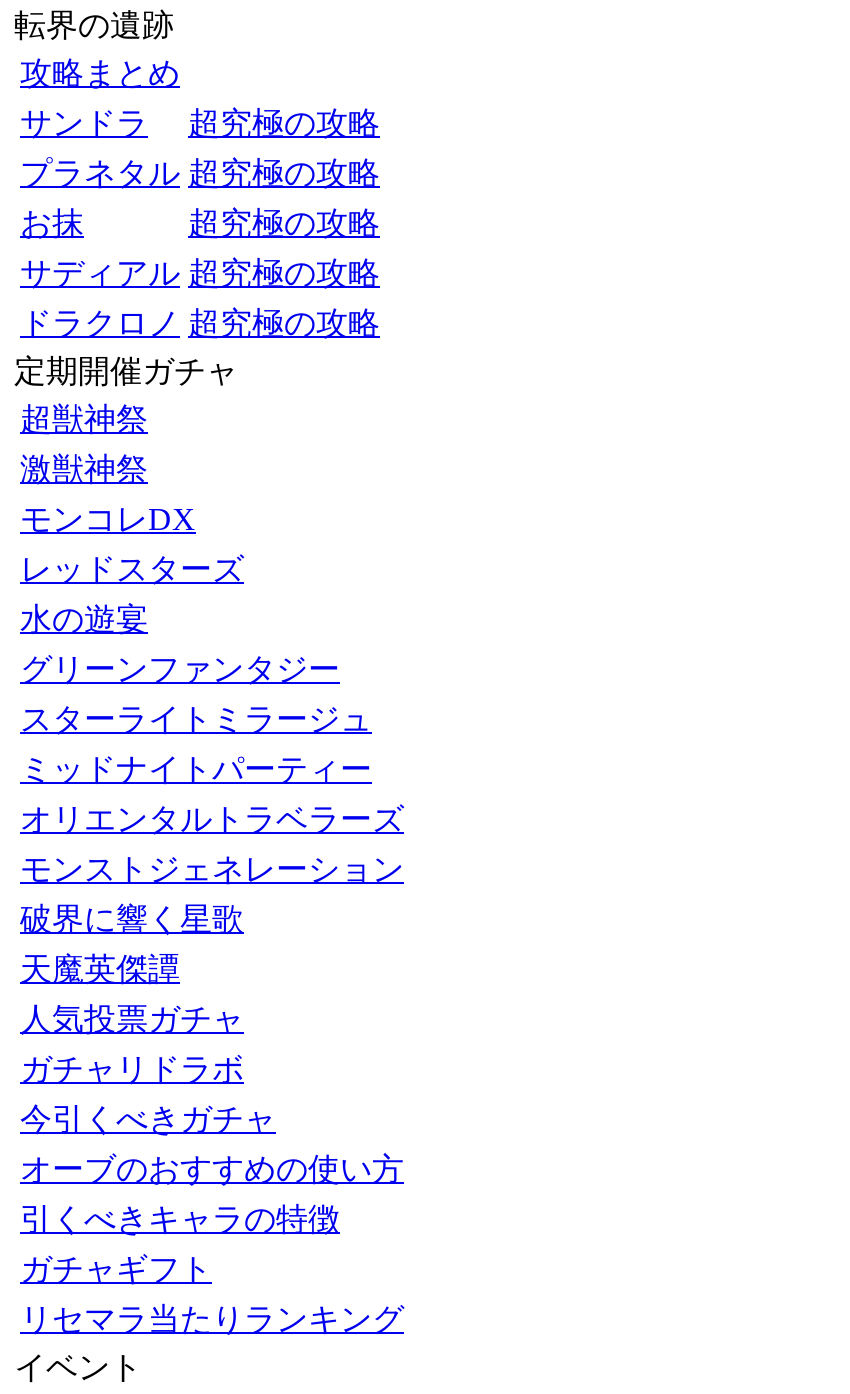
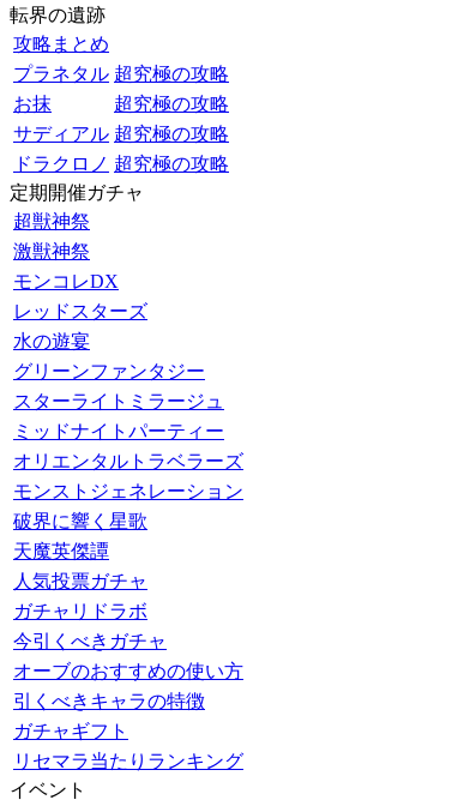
[20,106,380,140] サンドラ | 超究極の攻略 -> none

